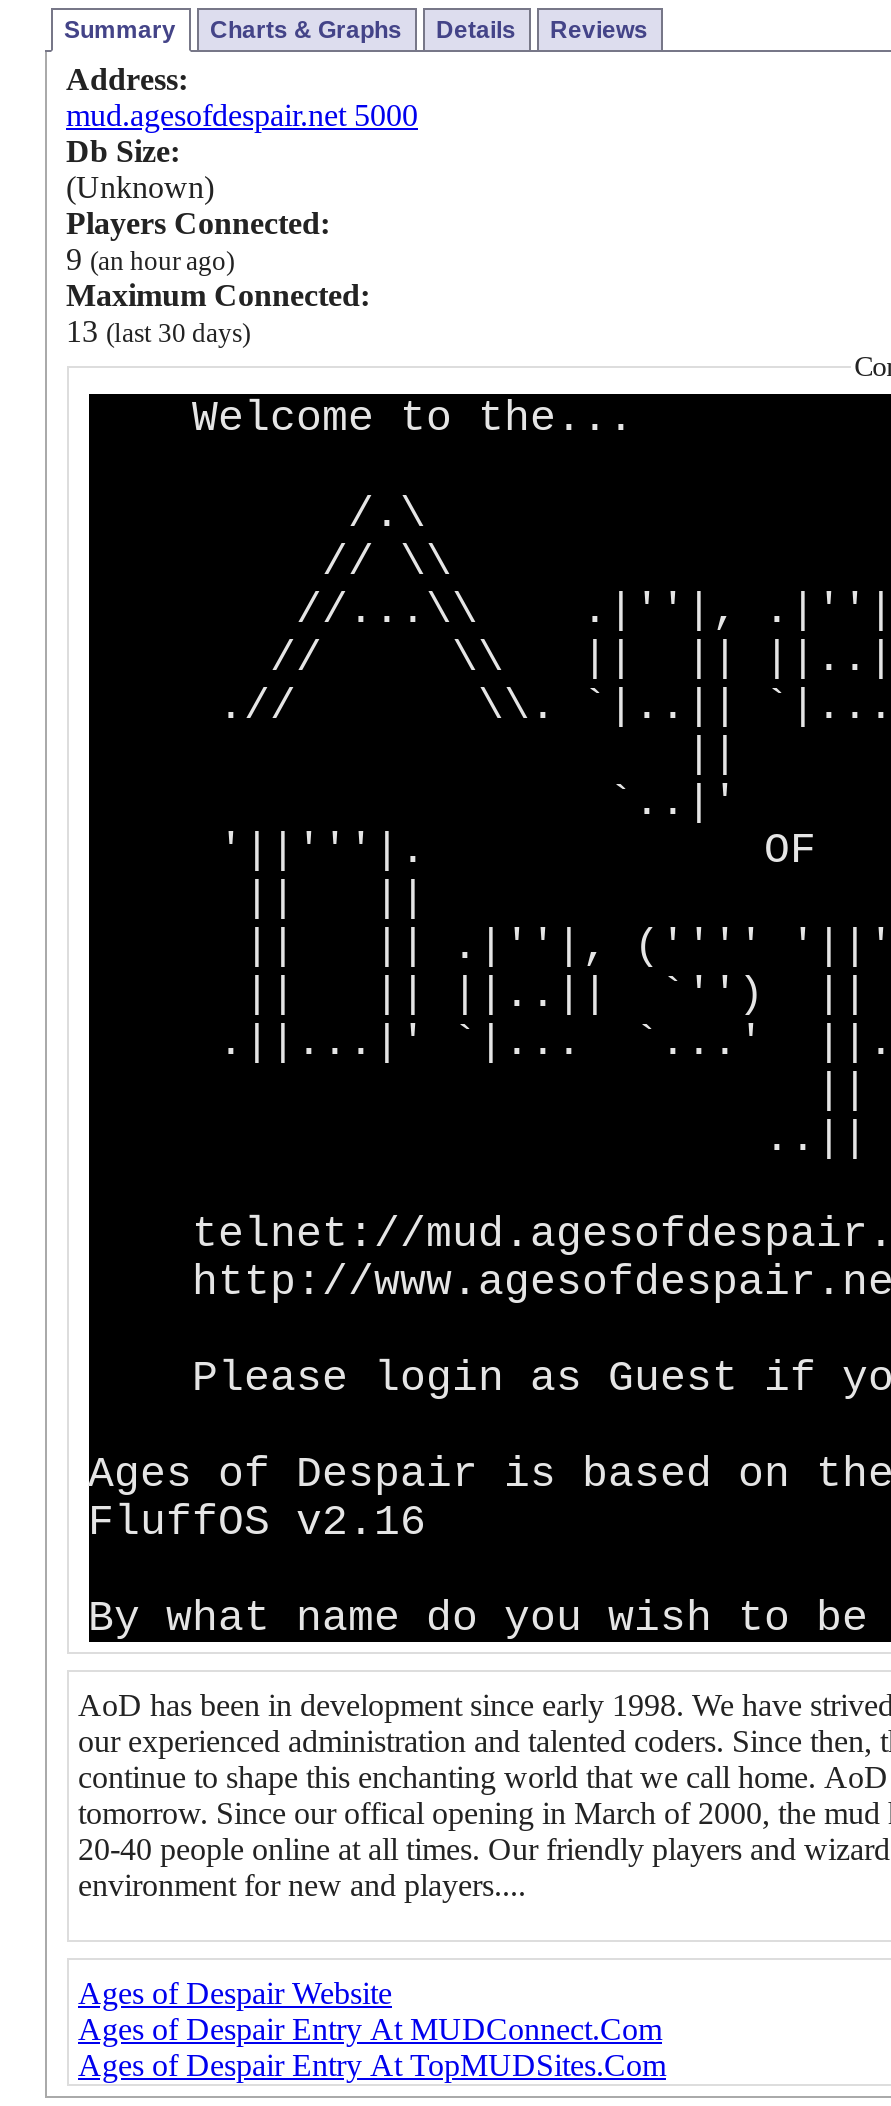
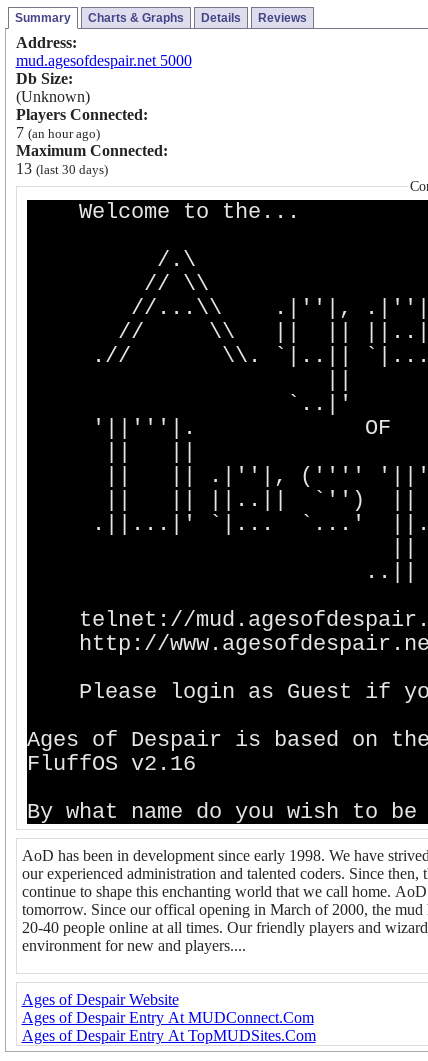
[66,242,234,276] 9 (an hour ago) -> [15,124,99,141] 7 (an hour ago)

